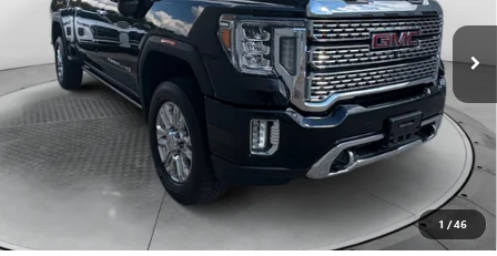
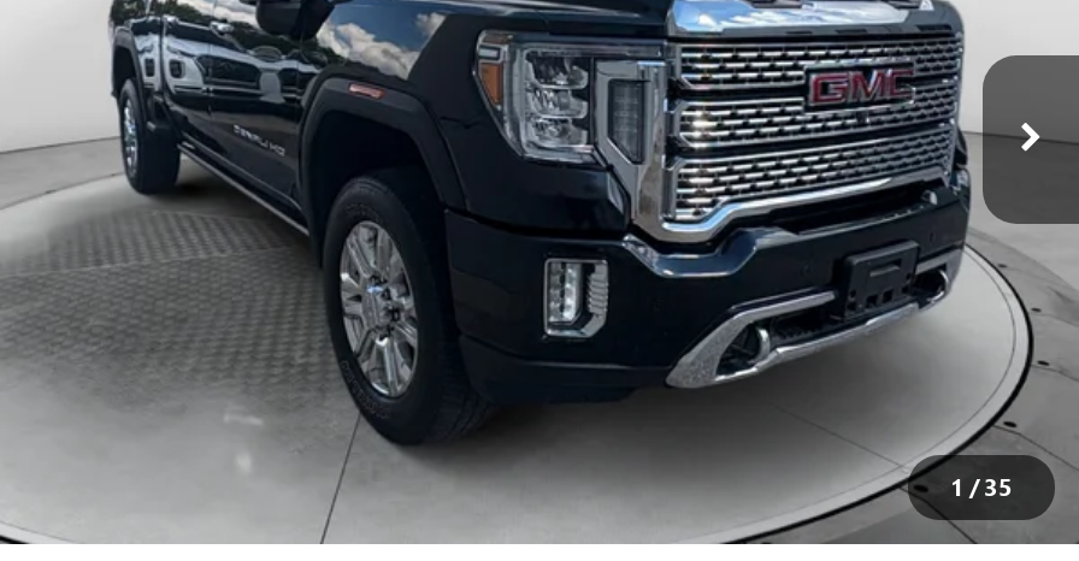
[438,216,466,231] 1 / 46 -> [950,469,1013,503] 1 / 35

